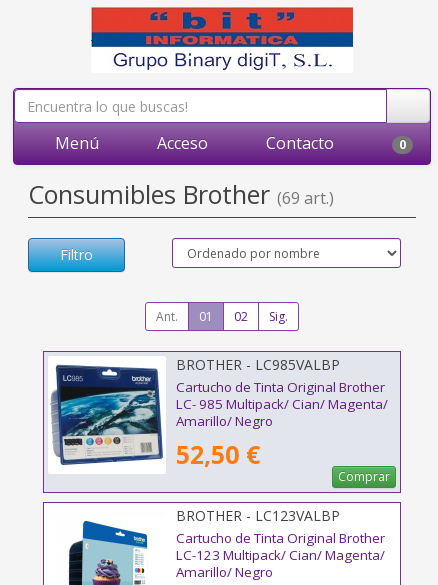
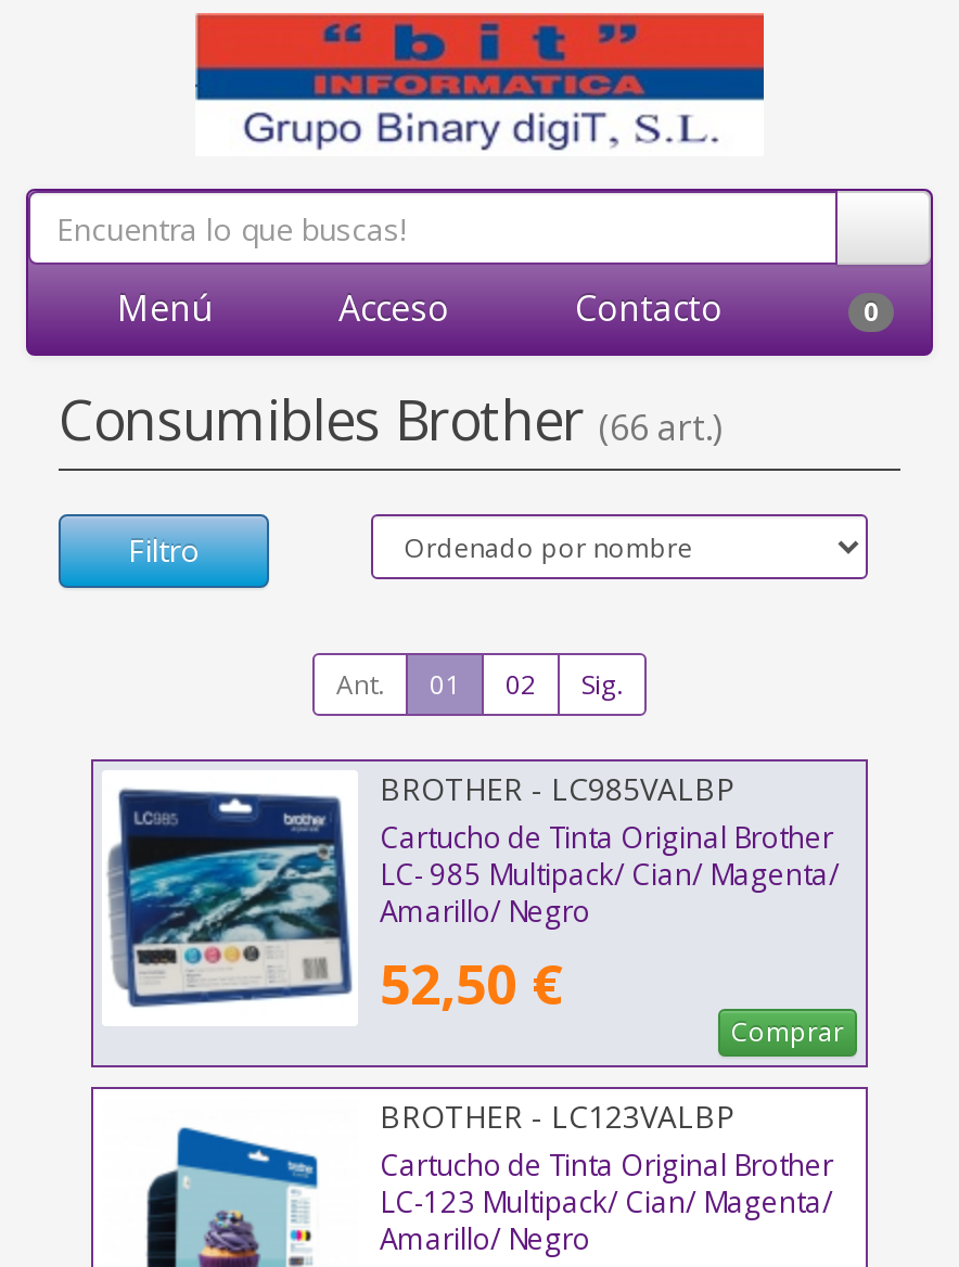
[28,177,334,211] Consumibles Brother (69 art.) -> [59,382,723,456] Consumibles Brother (66 art.)

